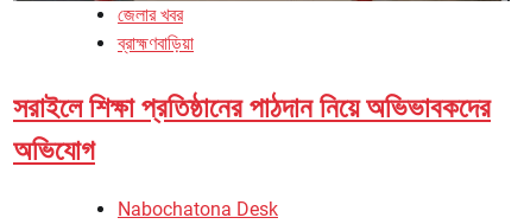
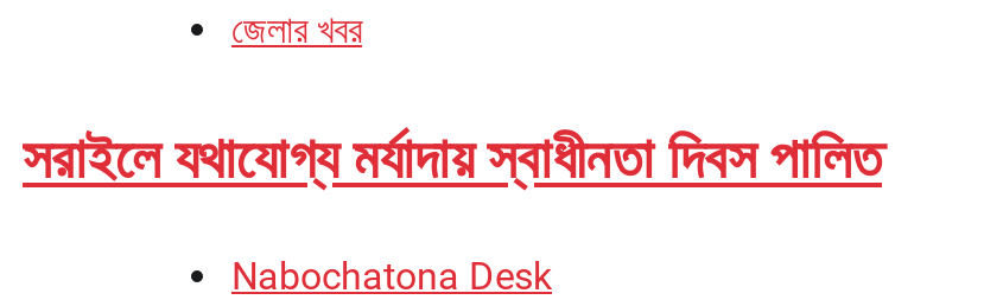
[13,32,491,167] ব্রাহ্মণবাড়িয়া | সরাইলে শিক্ষা প্রতিষ্ঠানের পাঠদান নিয়ে অভিভাবকদের | অভিযোগ -> [23,126,882,192] সরাইলে যথাযোগ্য মর্যাদায় স্বাধীনতা দিবস পালিত

